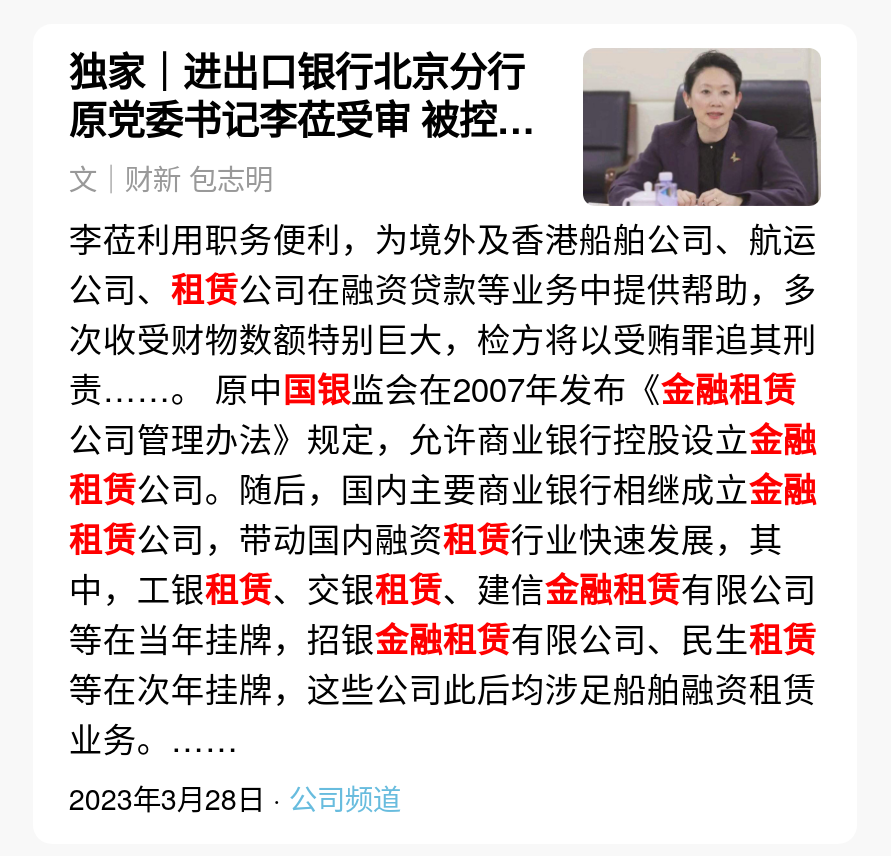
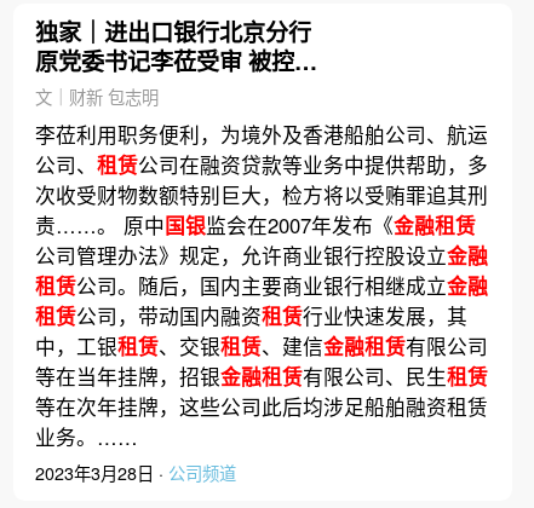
[581,48,823,208] [image] -> none

